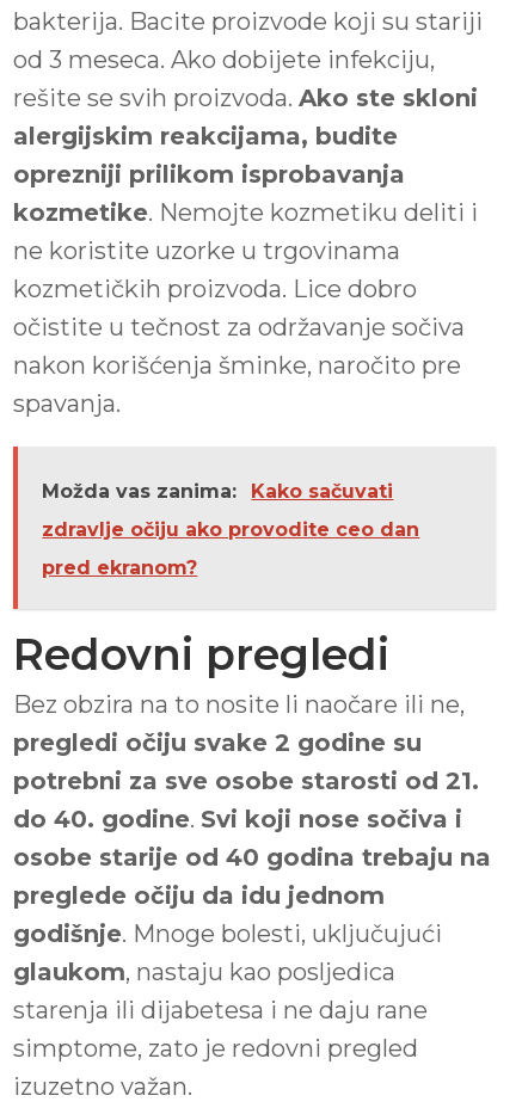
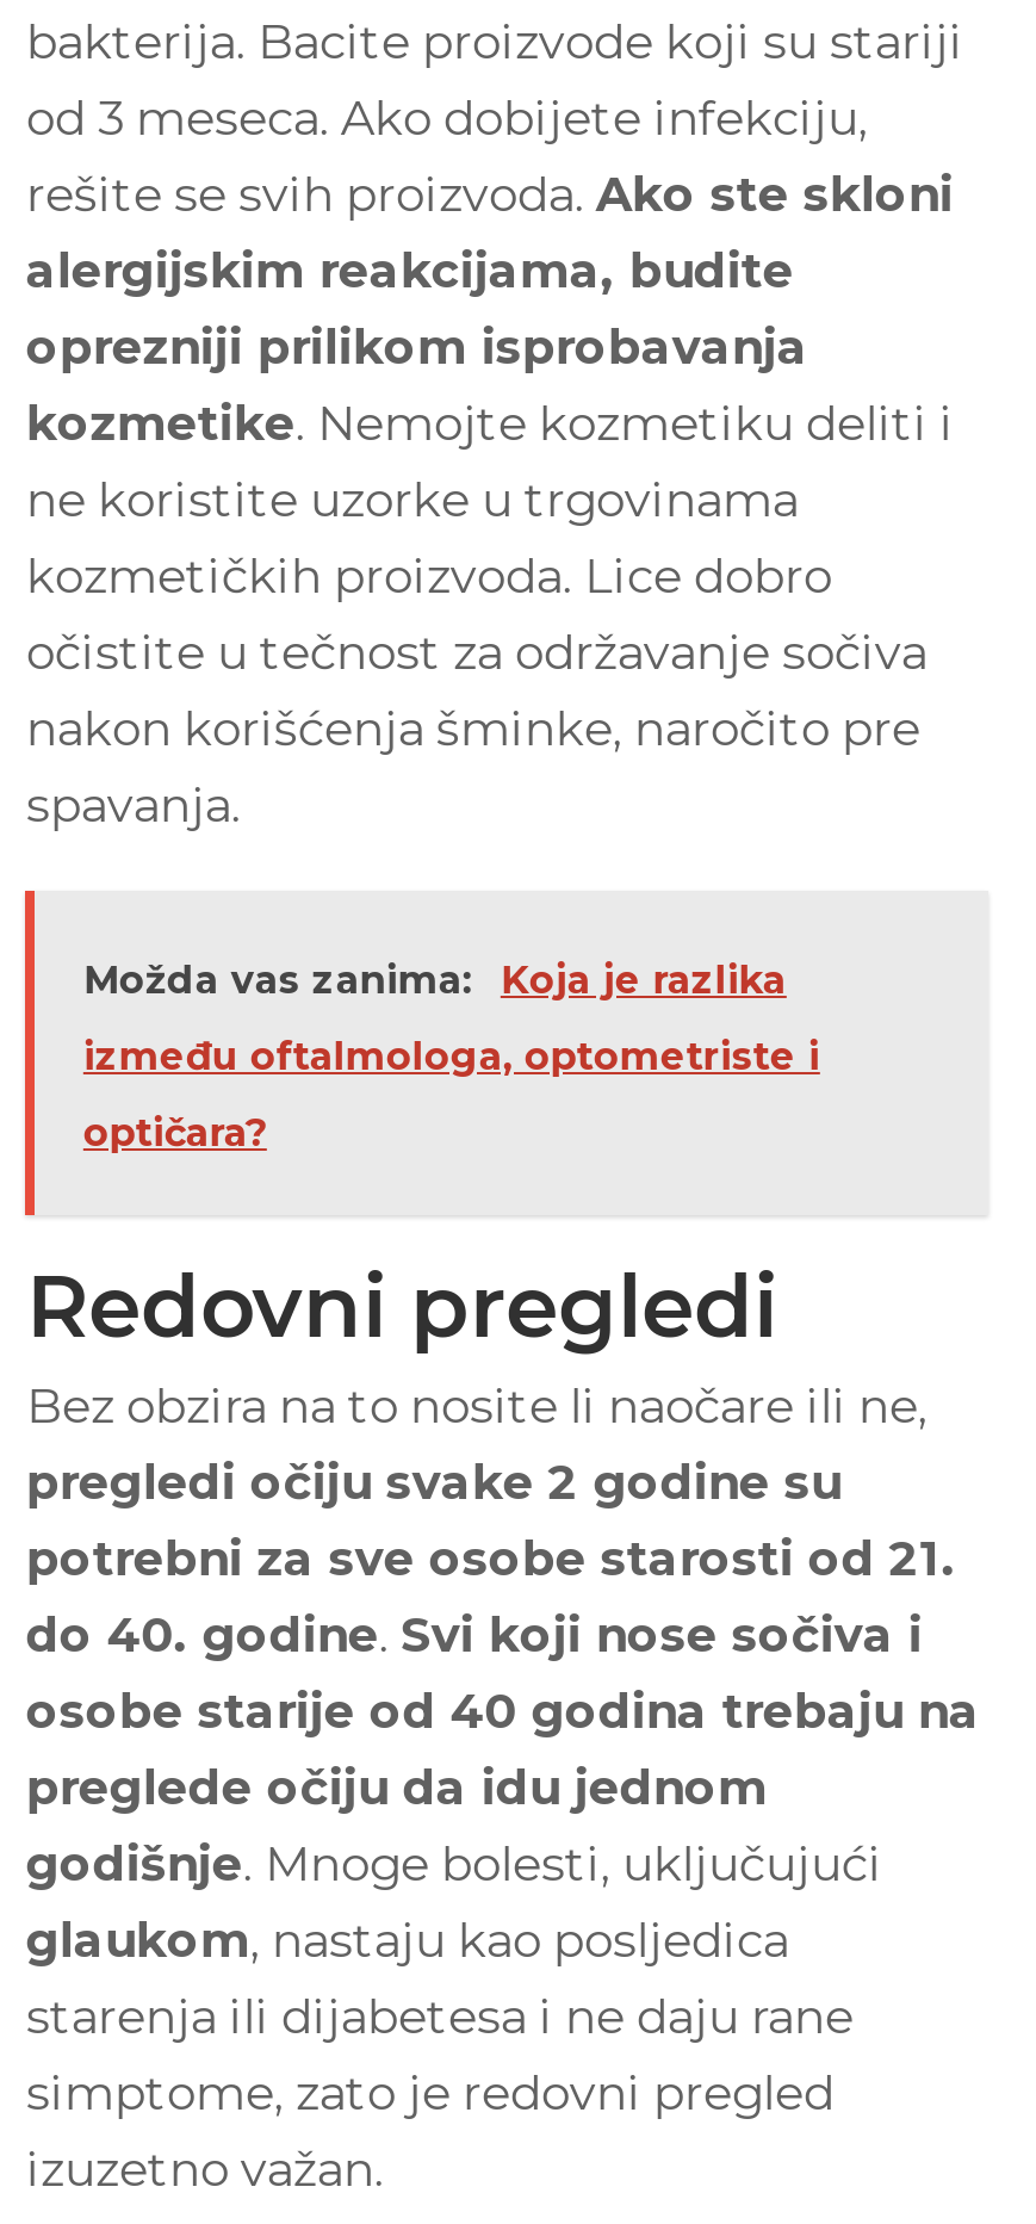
[251,480,393,503] Kako sačuvati -> [500,958,787,1003] Koja je razlika
[42,518,420,541] zdravlje očiju ako provodite ceo dan -> [83,1034,820,1079] između oftalmologa, optometriste i
[42,556,198,579] pred ekranom? -> [83,1110,267,1156] optičara?

